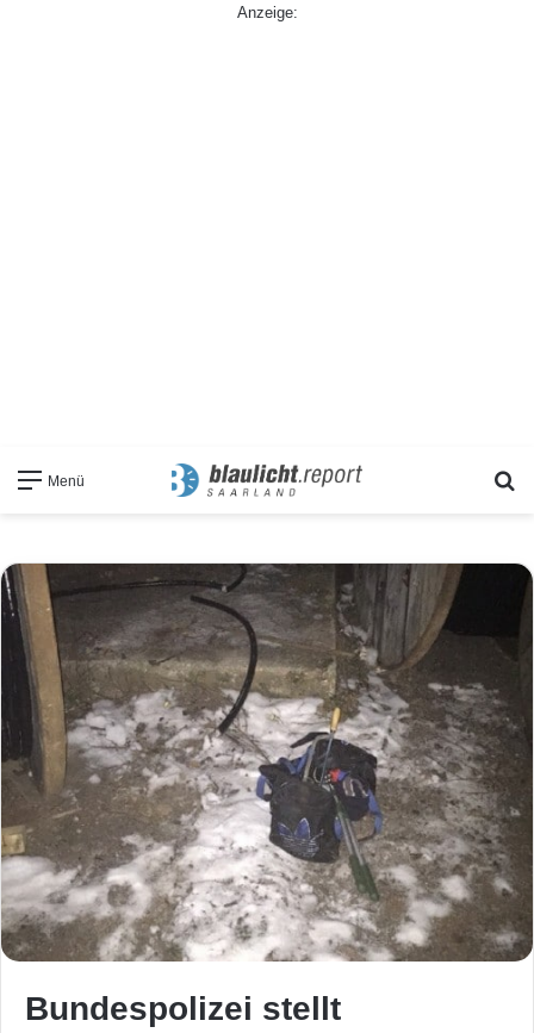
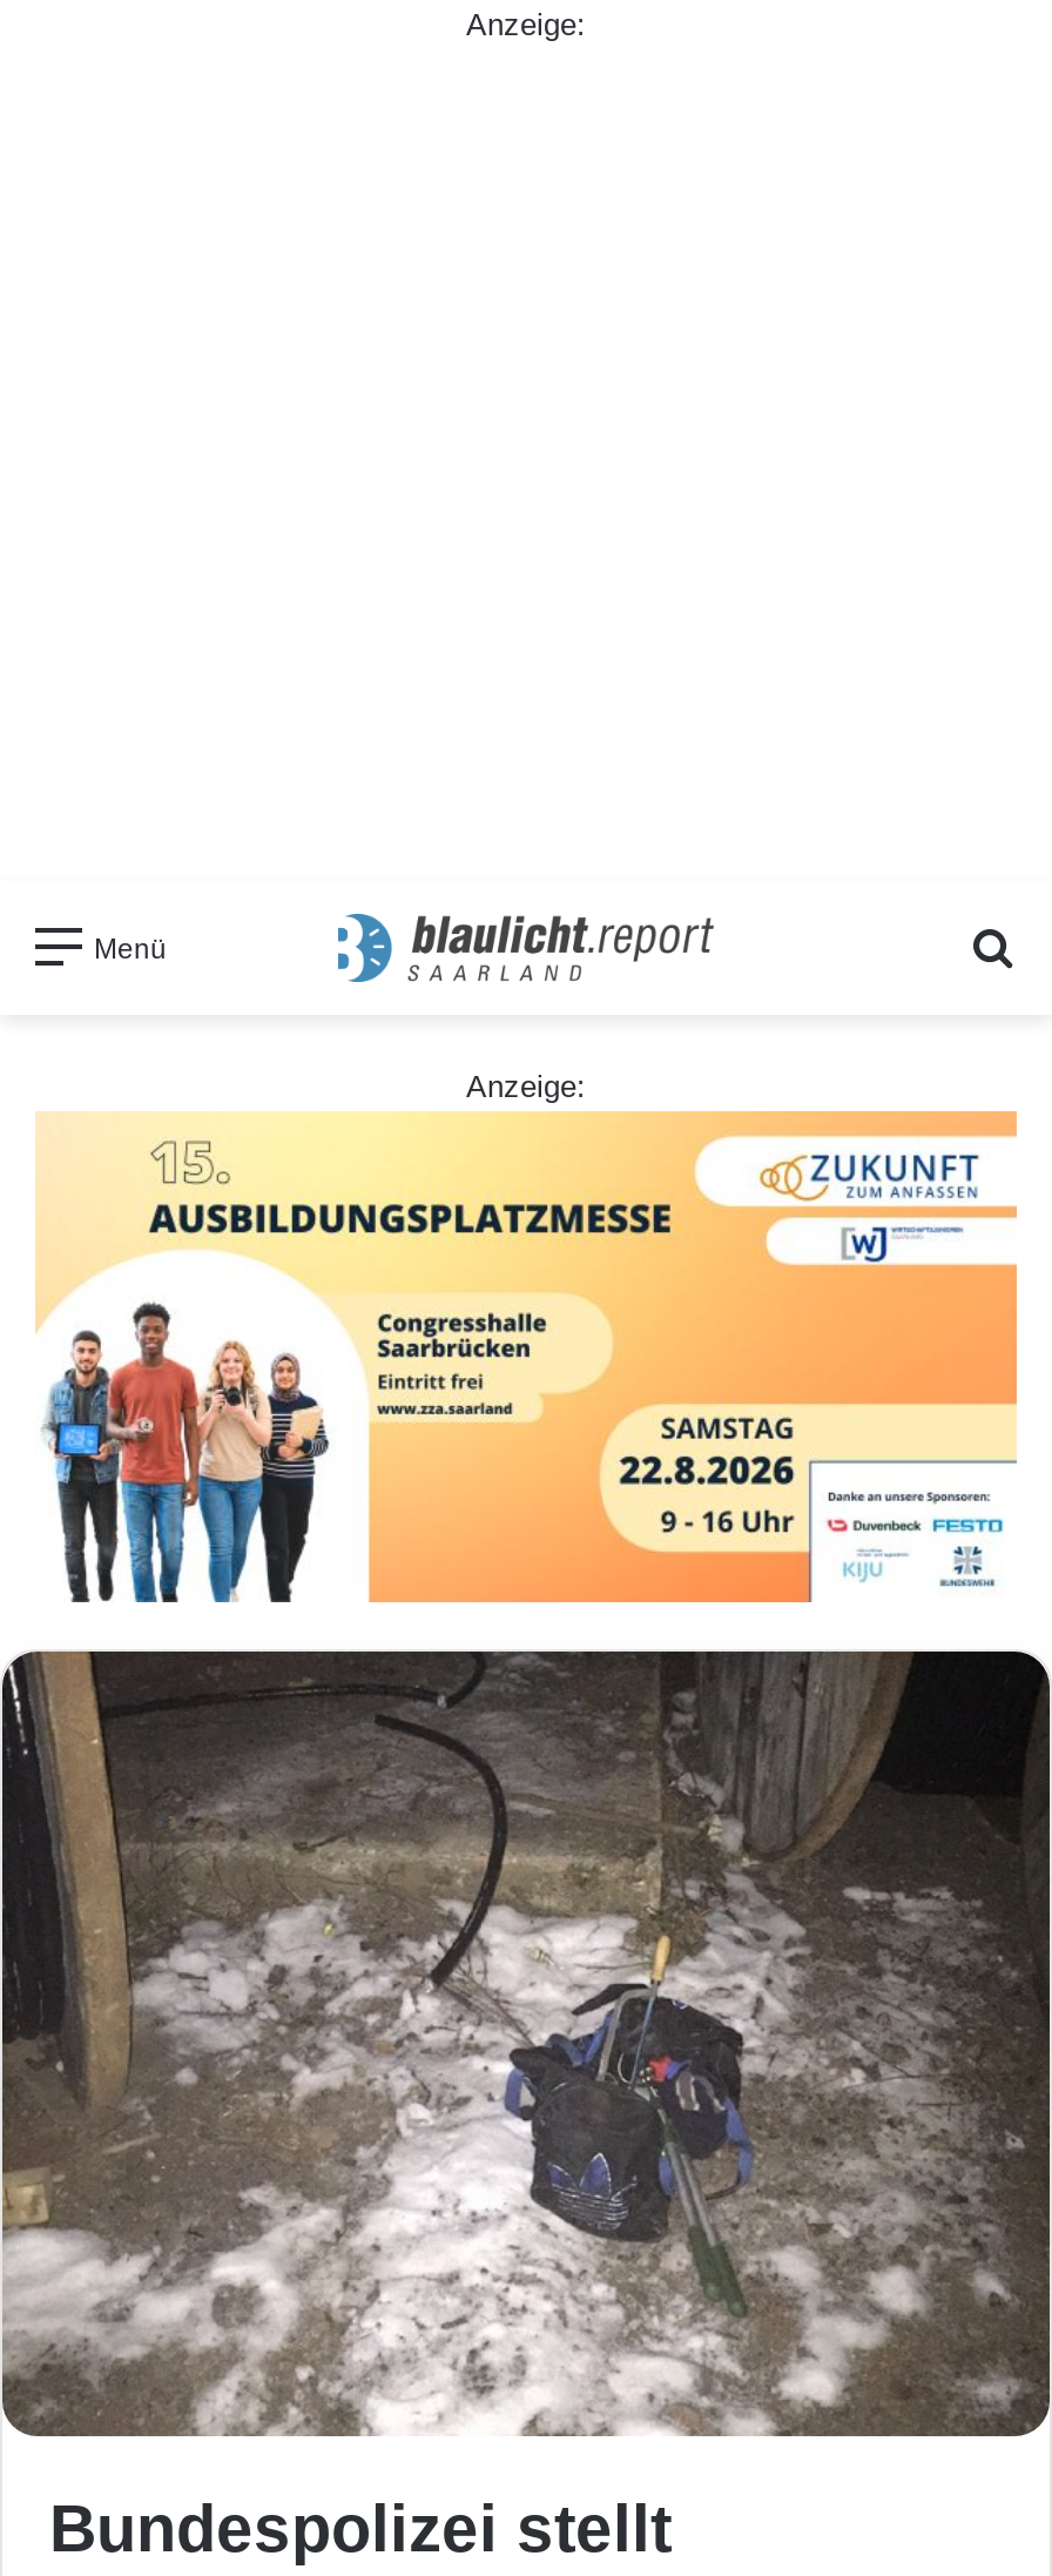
none -> [35,1109,1019,1605] [image]
none -> [466,1068,586,1103] Anzeige:

